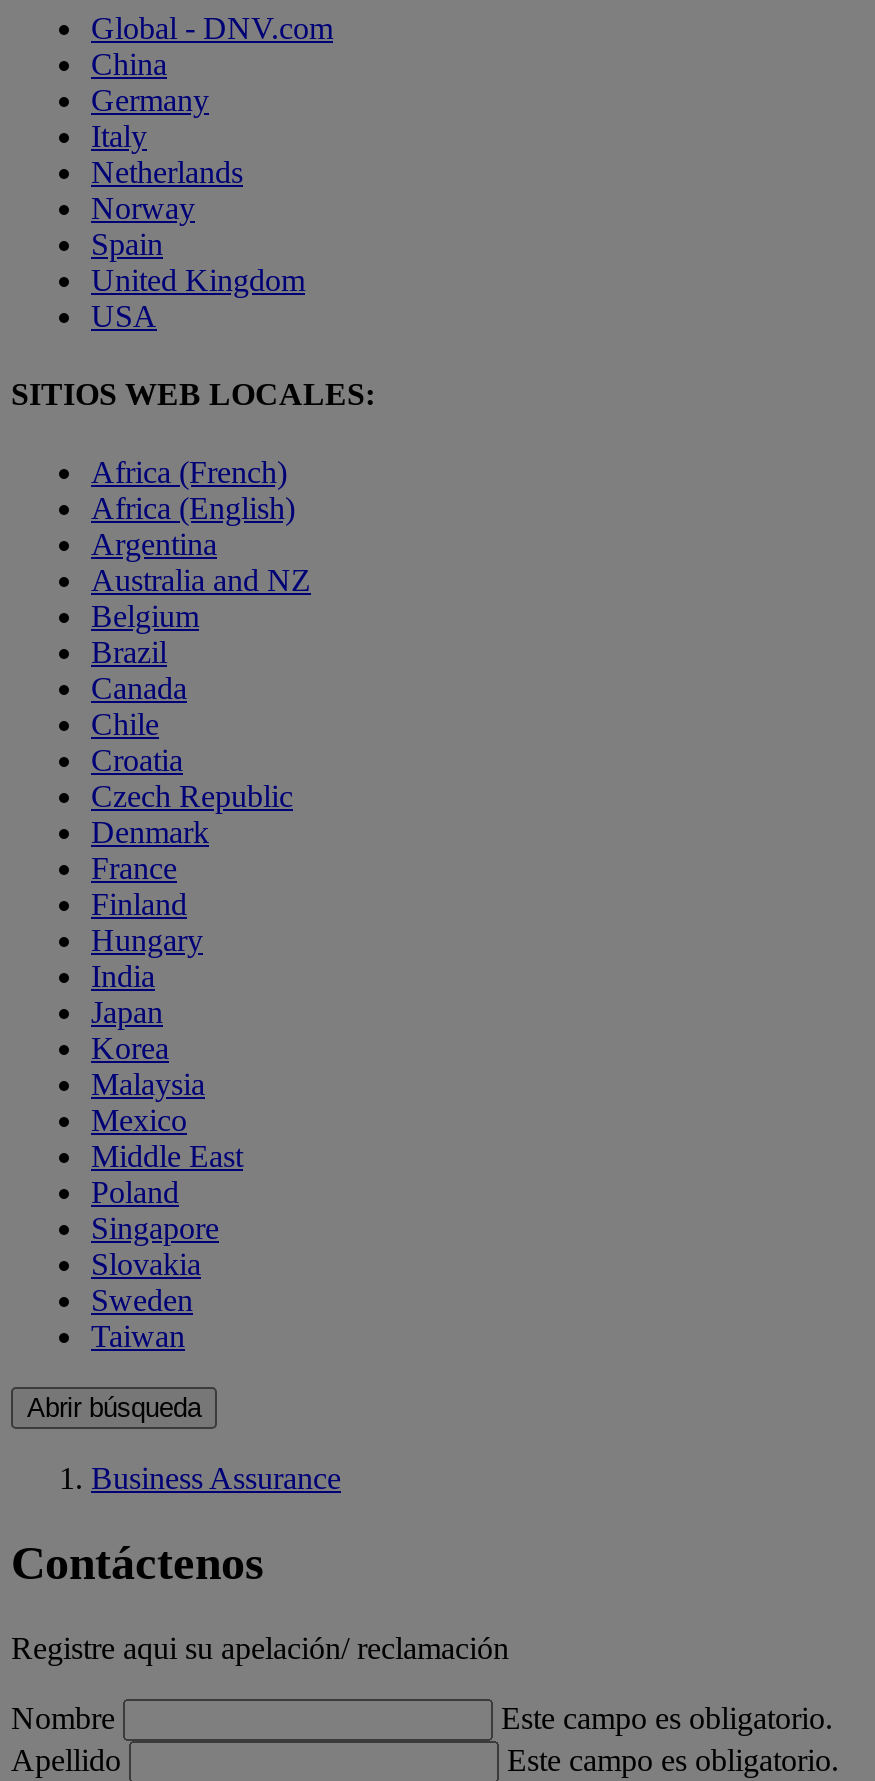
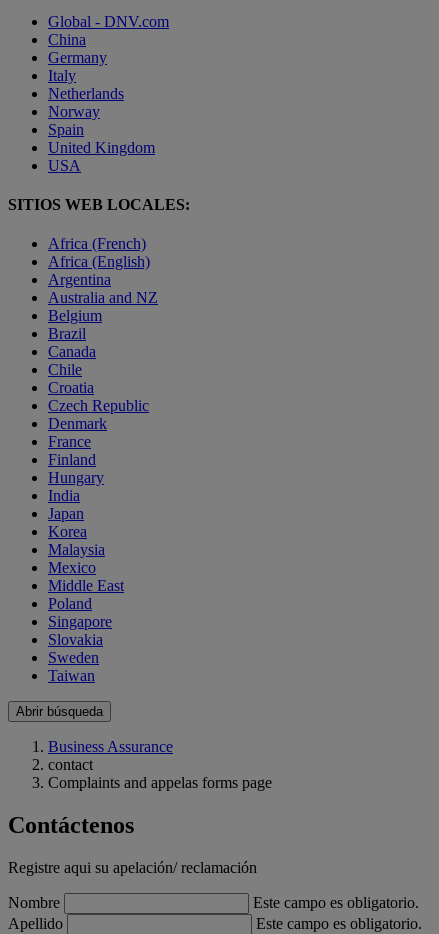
none -> [48,756,272,791] contact | Complaints and appelas forms page

